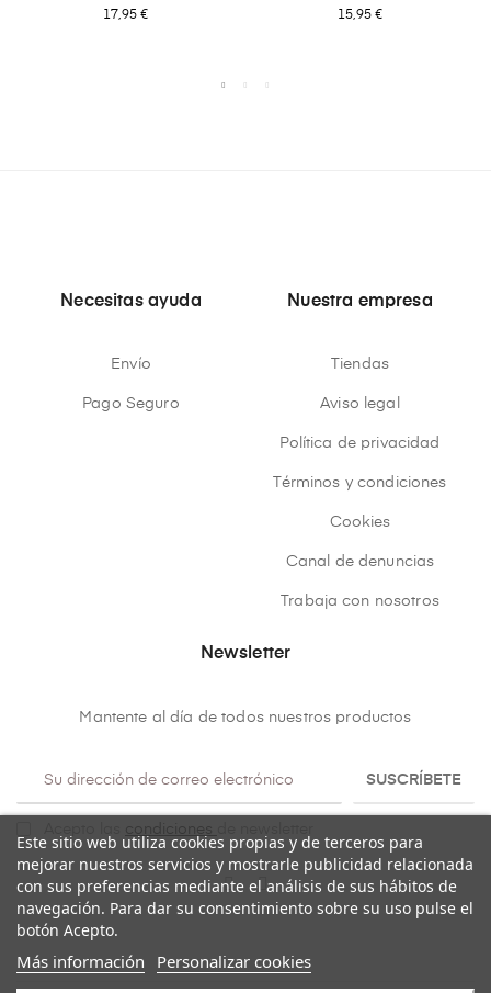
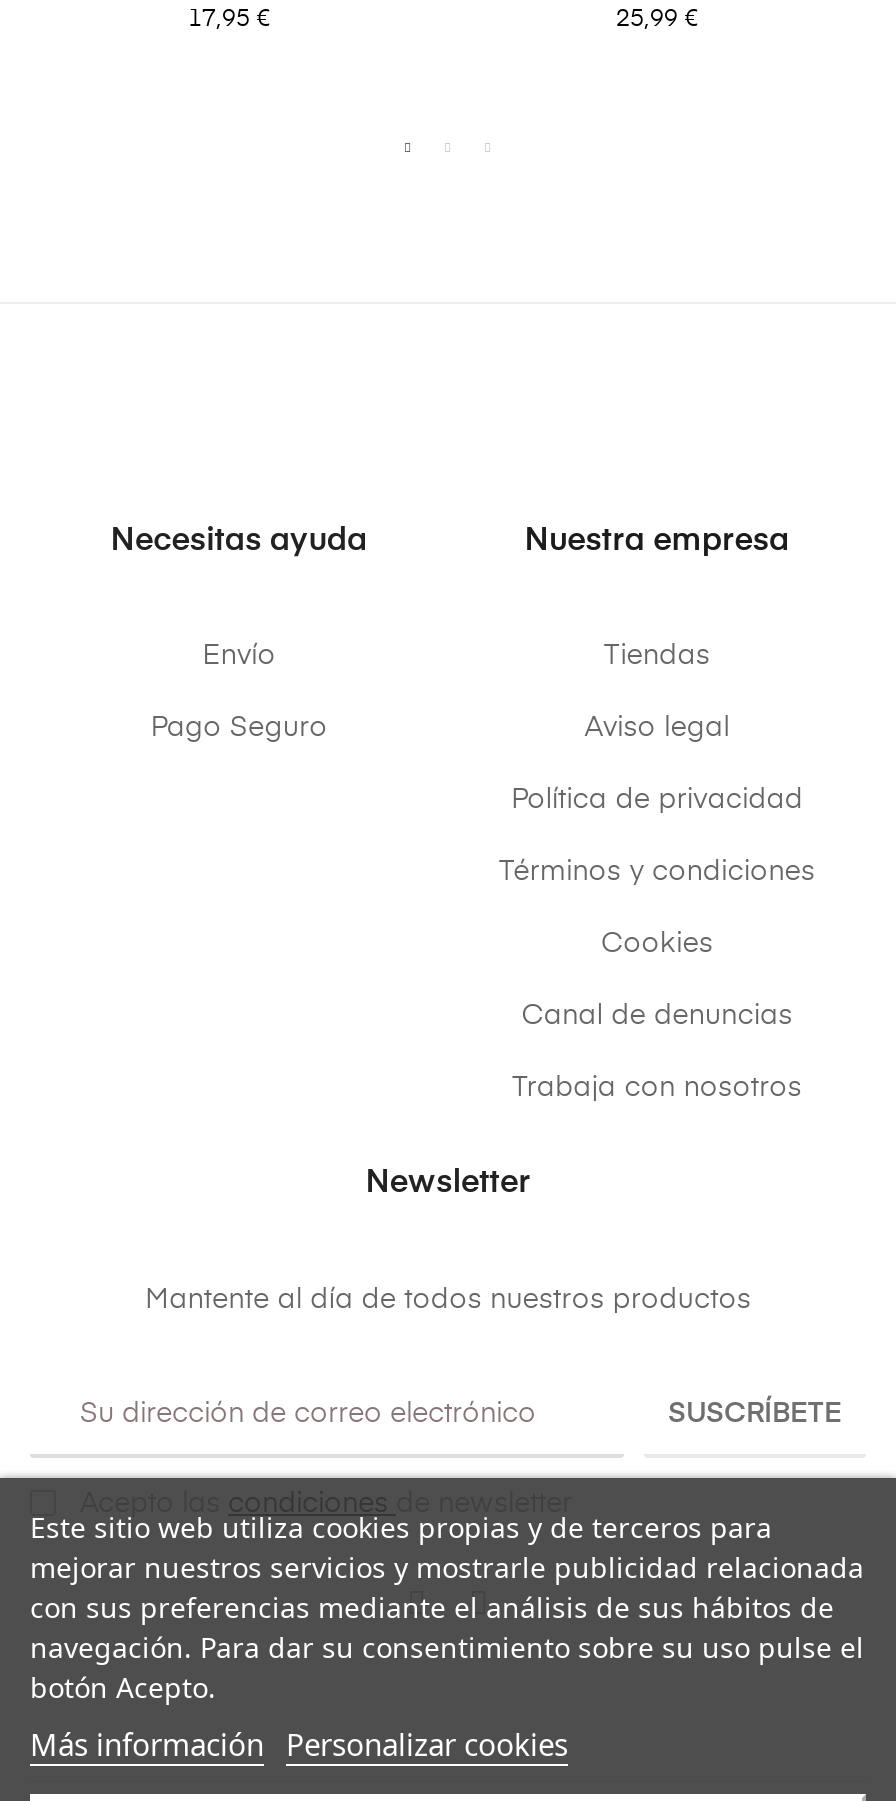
[338,9,382,22] 15,95 € -> [616,9,698,33] 25,99 €

